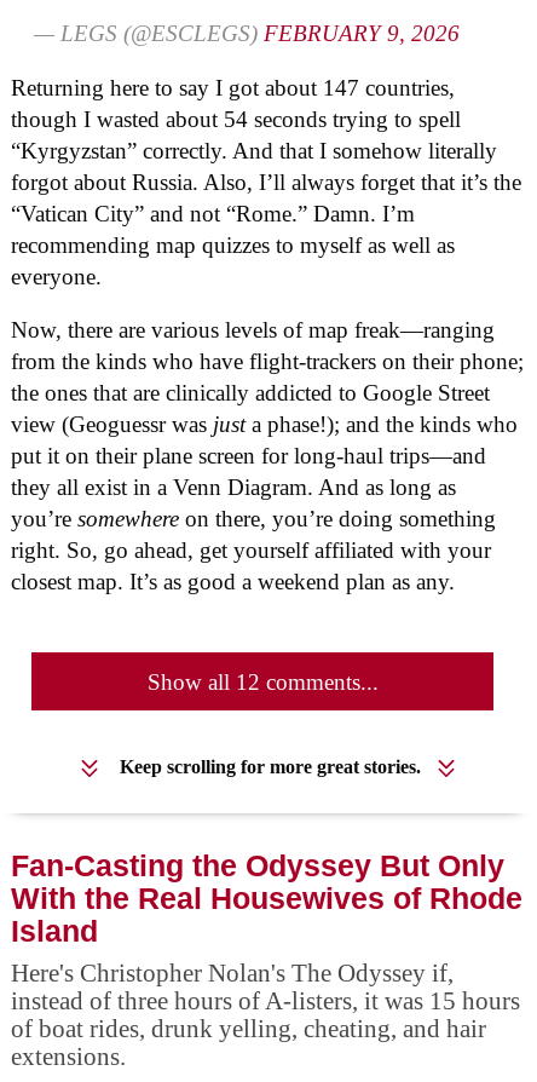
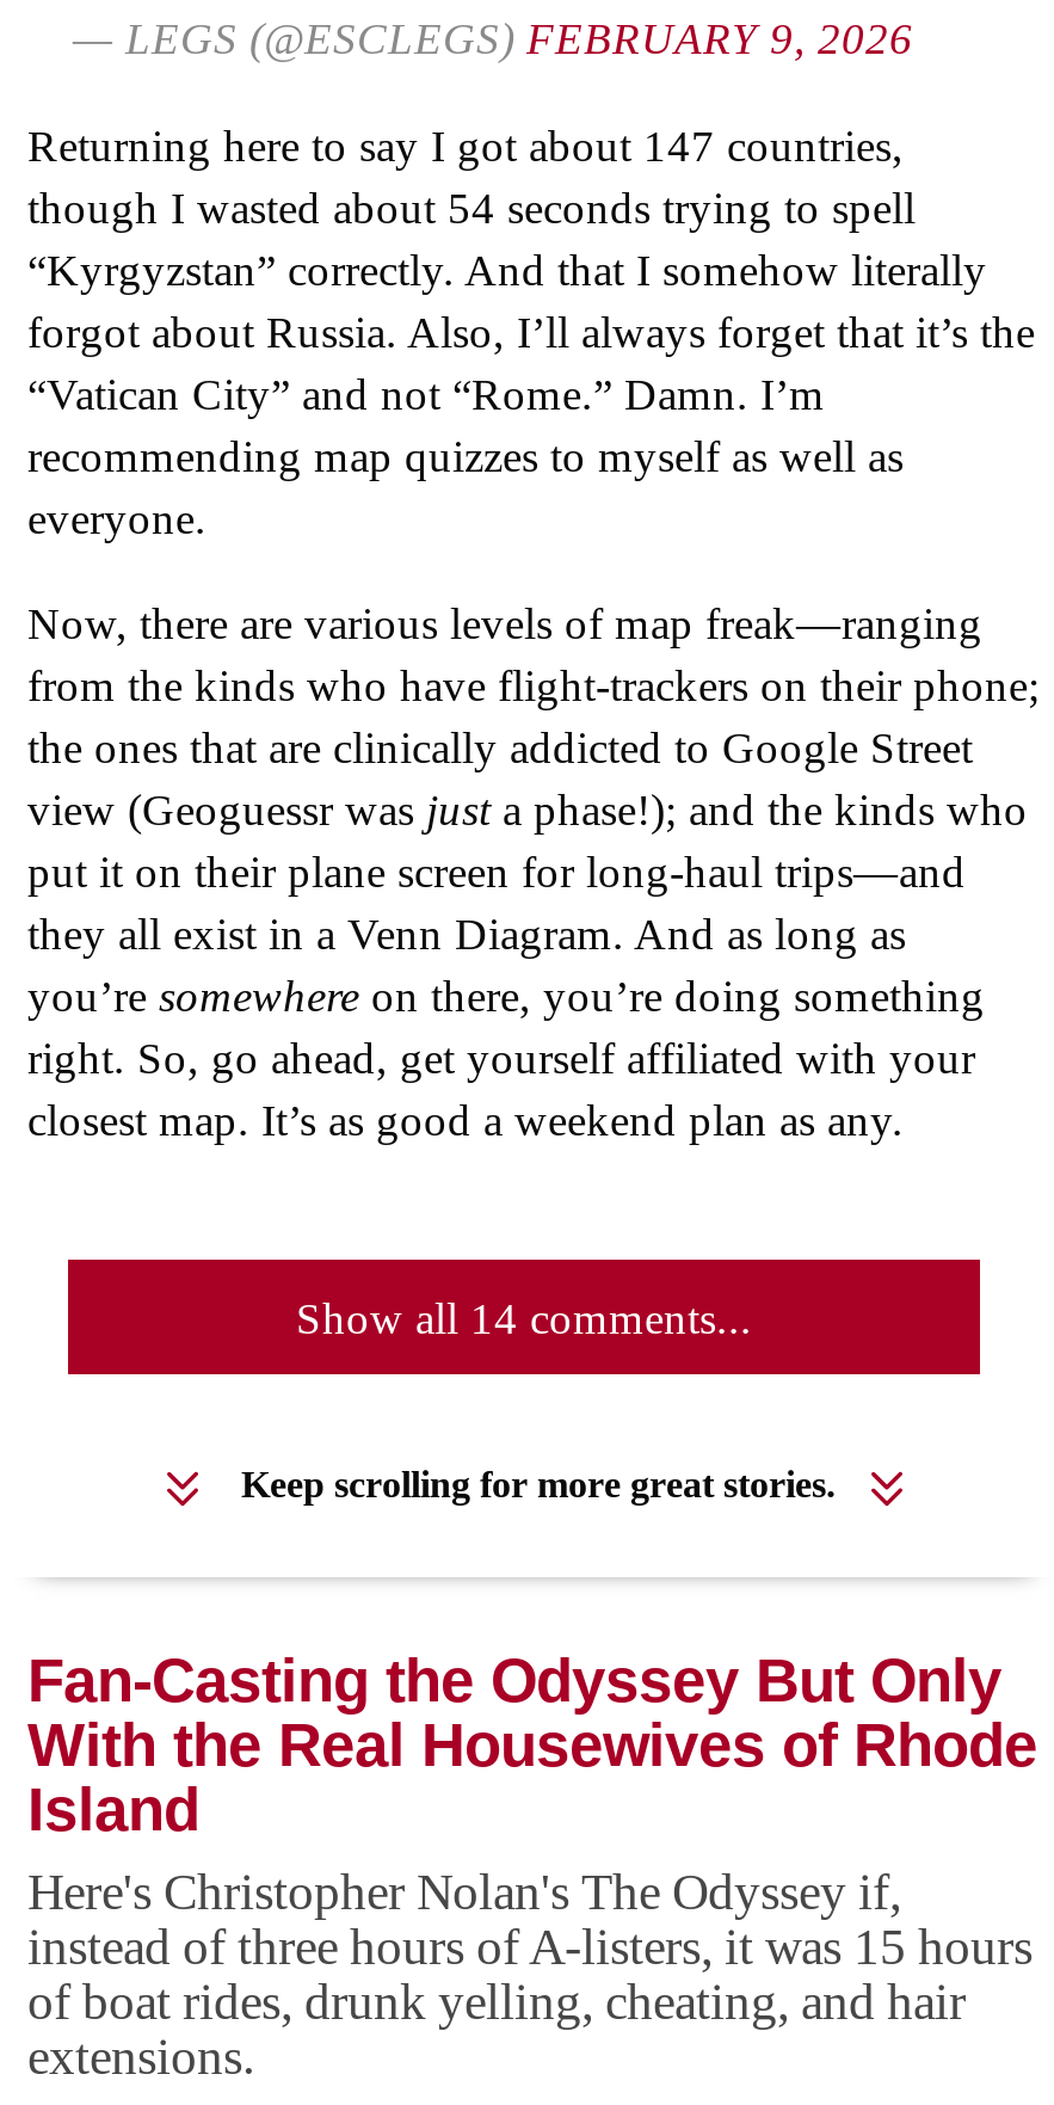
[147,669,378,695] Show all 12 comments... -> [296,1293,752,1343] Show all 14 comments...

